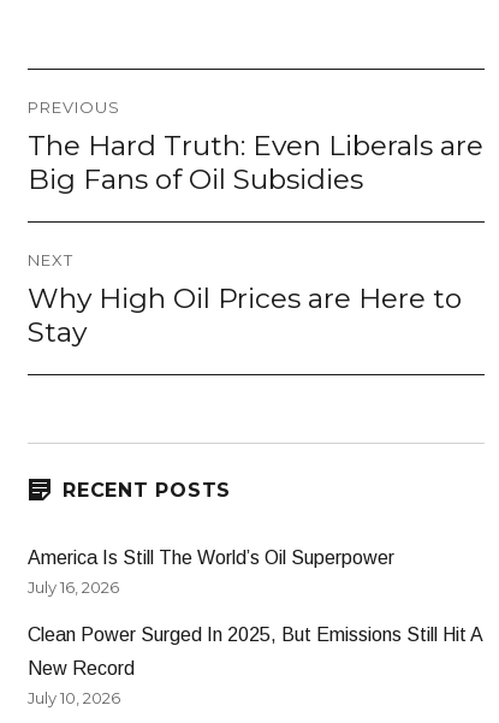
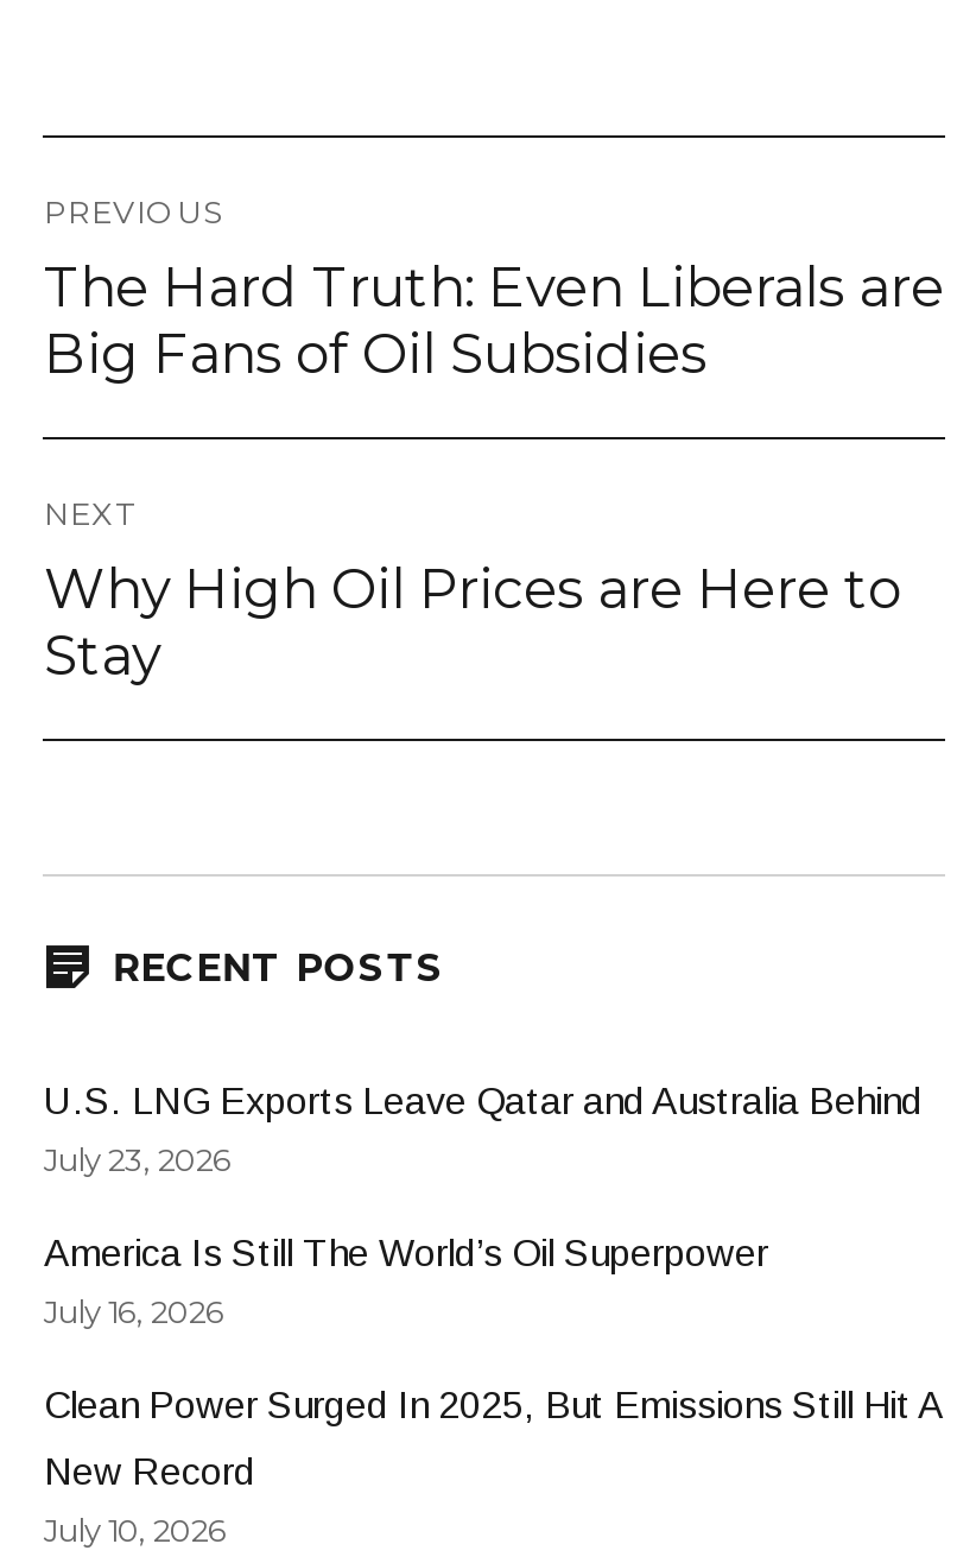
none -> [44,1081,923,1178] U.S. LNG Exports Leave Qatar and Australia Behind | July 23, 2026

